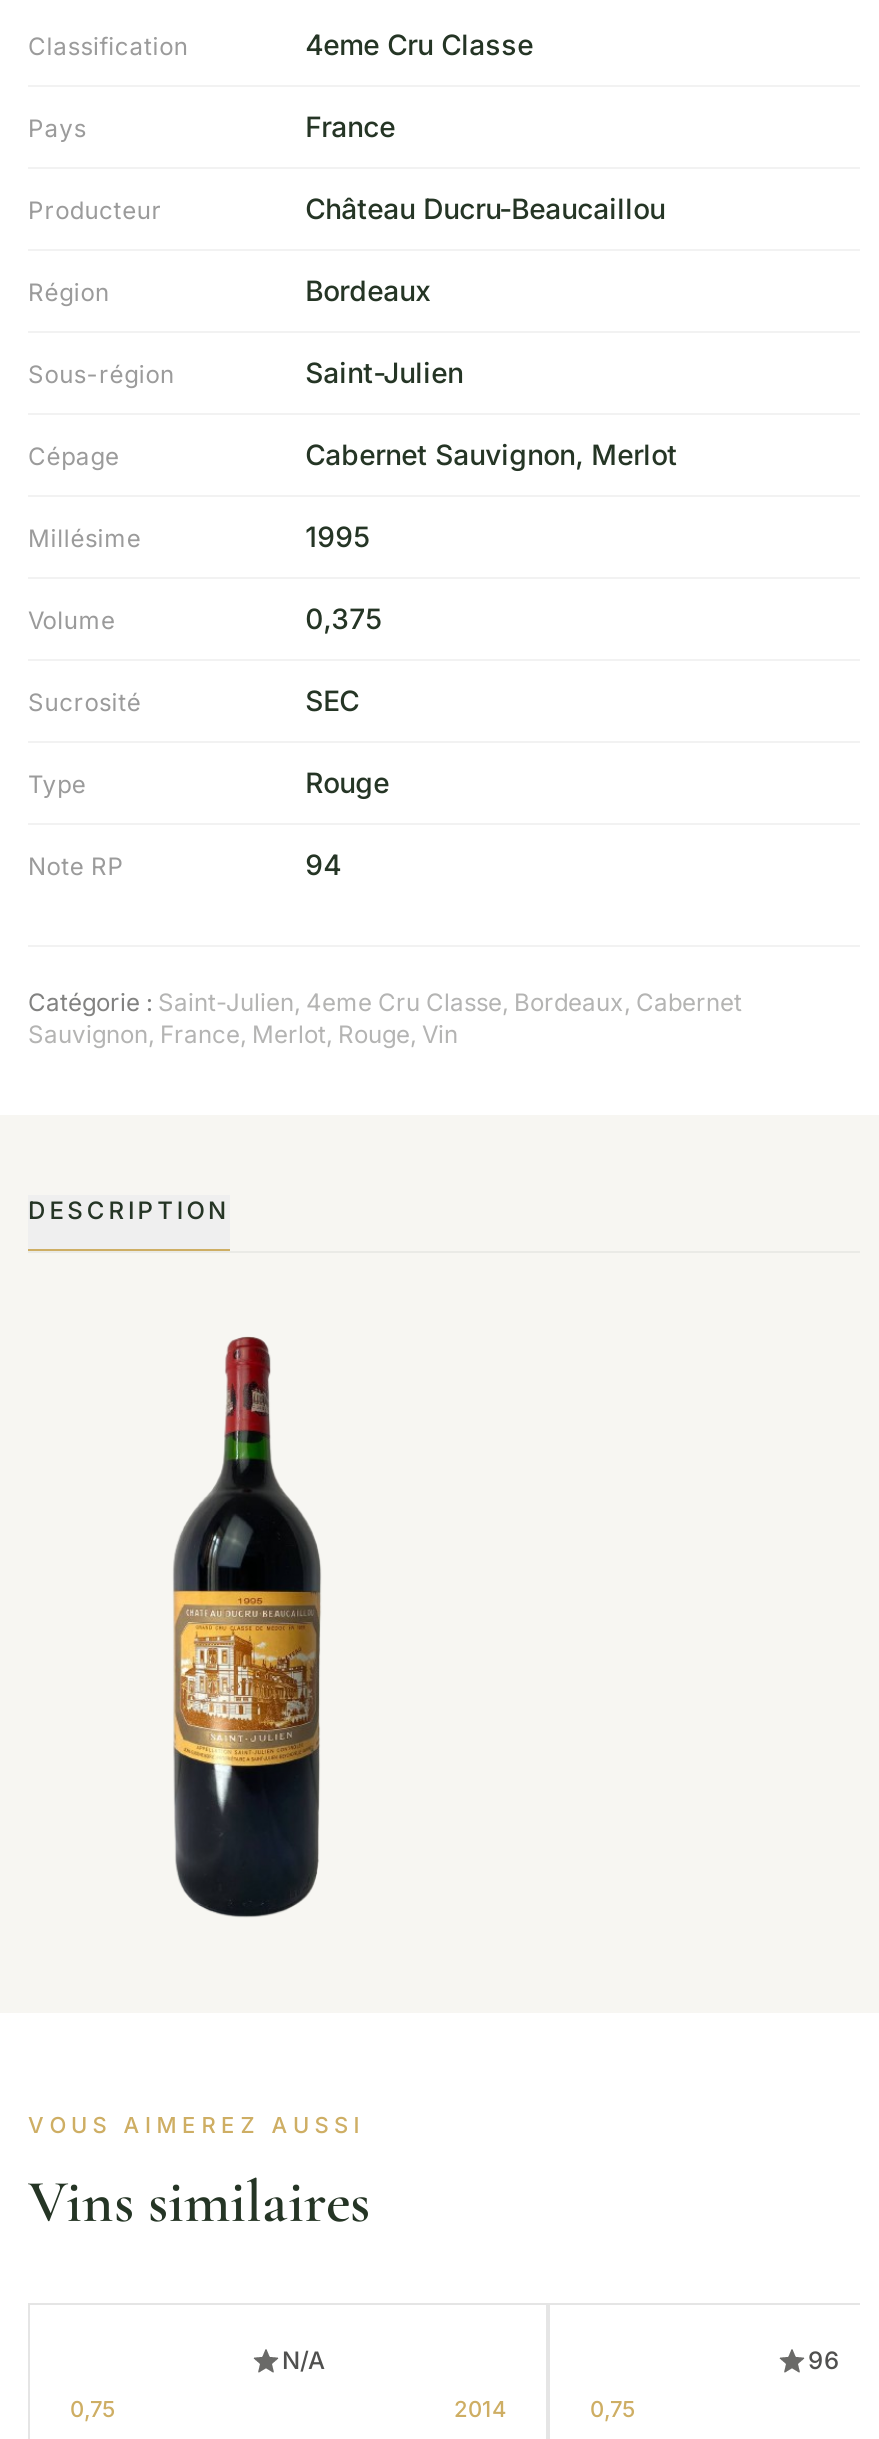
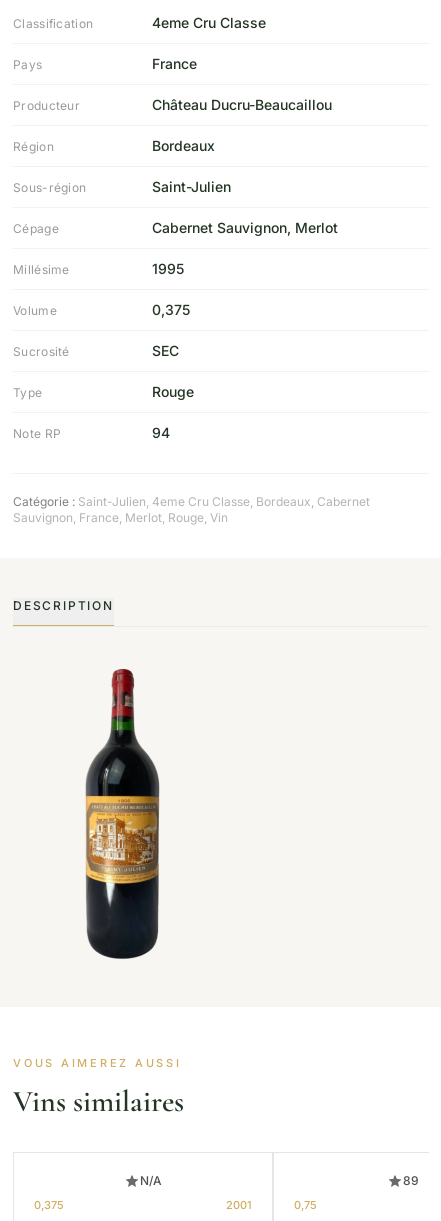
[808,2345,840,2375] 96 -> [403,1173,419,1188] 89
[70,2395,506,2423] 0,75 | 2014 -> [34,1198,252,1212] 0,375 | 2001

